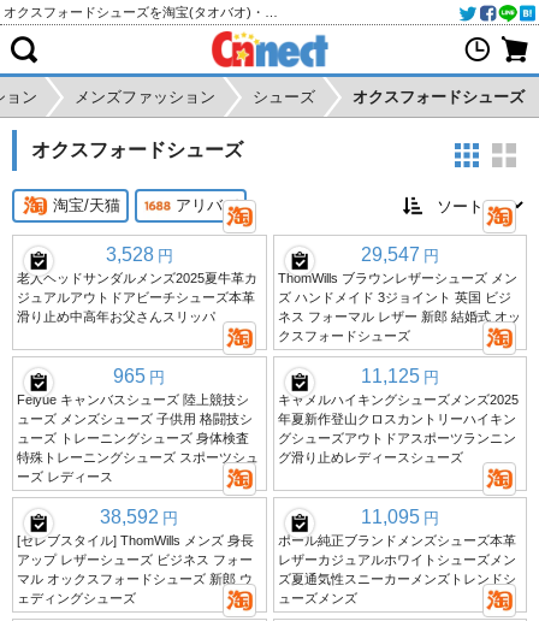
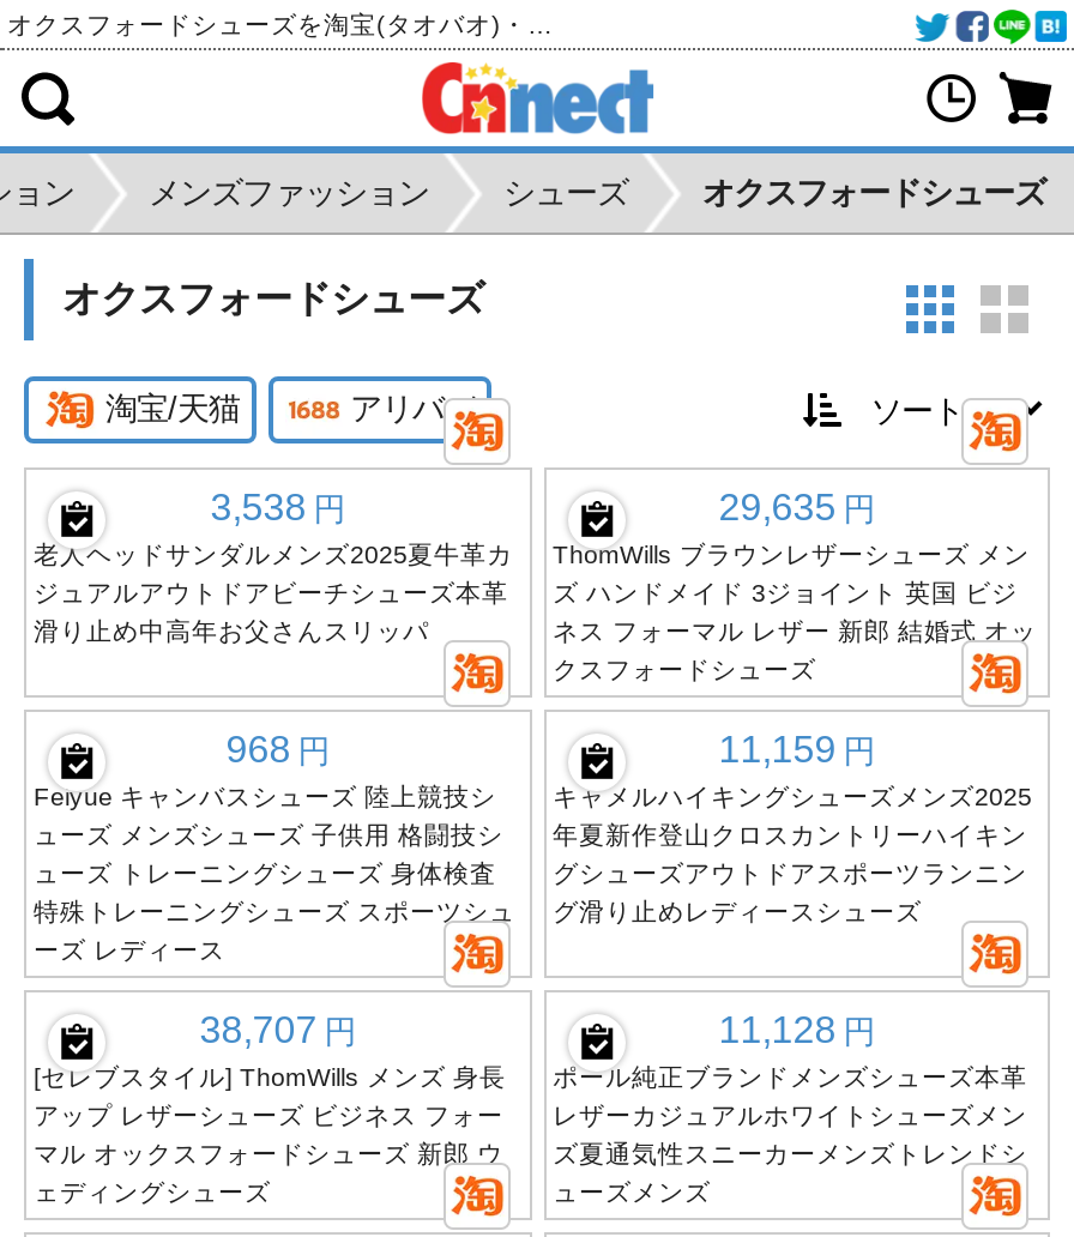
[106,245,173,265] 3,528 円 -> [210,488,345,529] 3,538 円
[361,245,439,265] 29,547 円 -> [719,488,875,529] 29,635 円
[113,366,165,387] 965 円 -> [226,730,329,771] 968 円
[361,366,439,387] 11,125 円 -> [719,730,875,771] 11,159 円
[100,507,178,528] 38,592 円 -> [199,1010,355,1051] 38,707 円
[361,507,439,528] 11,095 円 -> [719,1010,875,1051] 11,128 円

